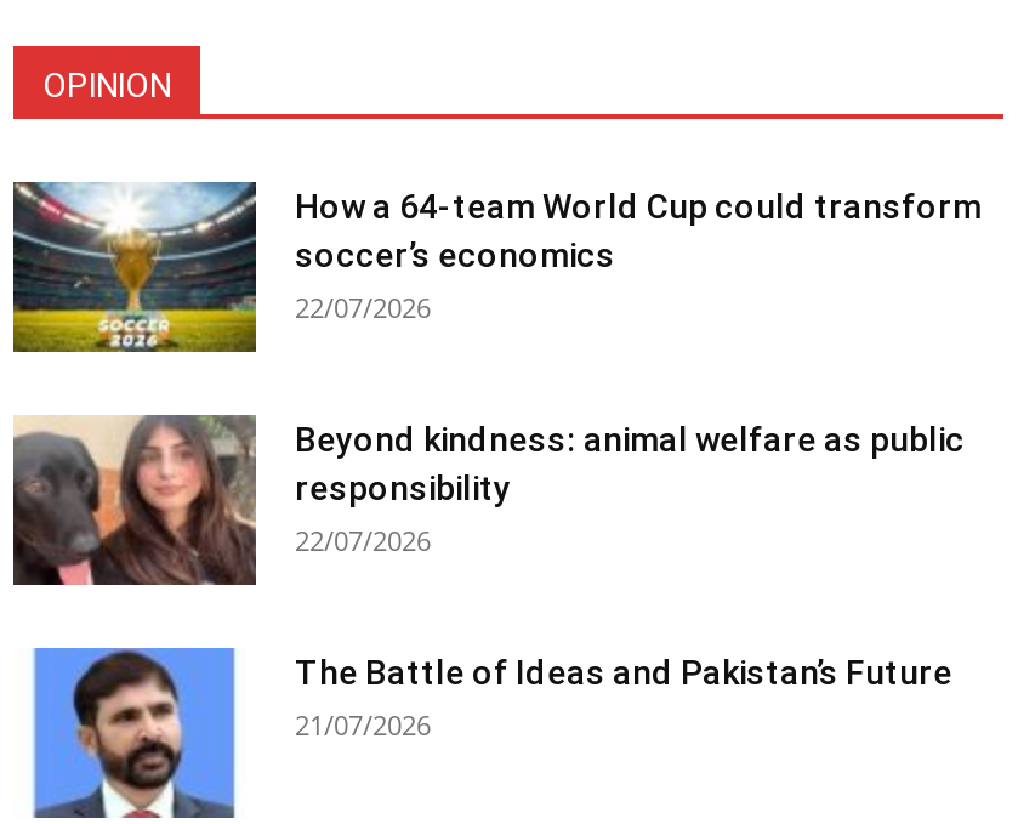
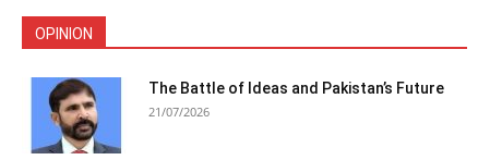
[11,180,982,559] [image] | How a 64-team World Cup could transform | soccer’s economics | 22/07/2026 | Beyond kindness: animal welfare as public | responsibility | 22/07/2026 -> none
[11,413,258,587] [image] -> none

